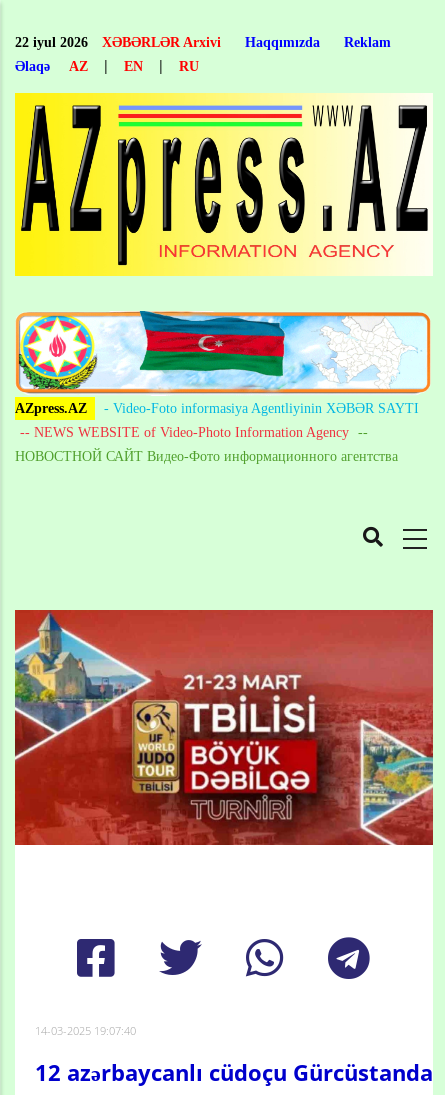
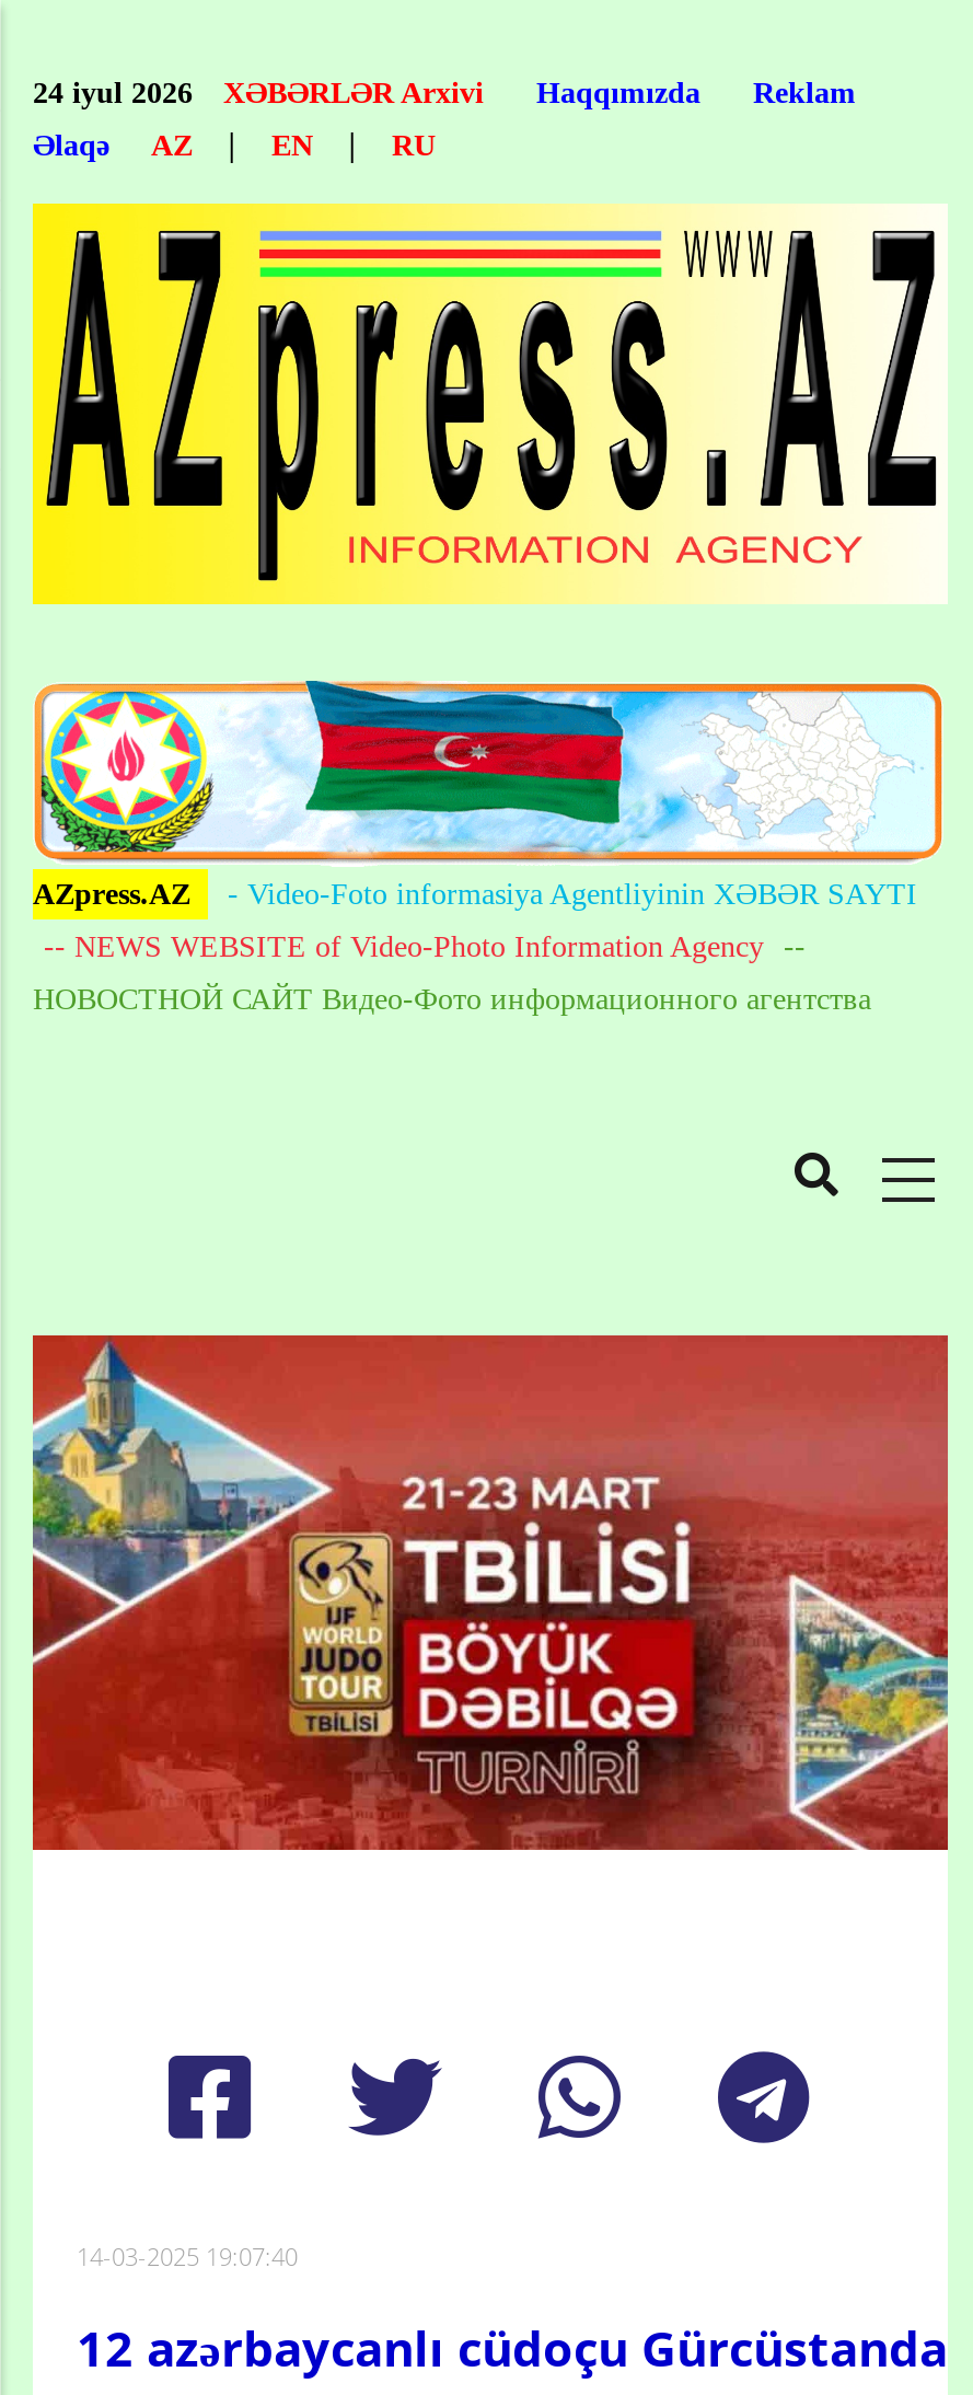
[15,35,88,50] 22 iyul 2026 -> [33,77,193,109] 24 iyul 2026

